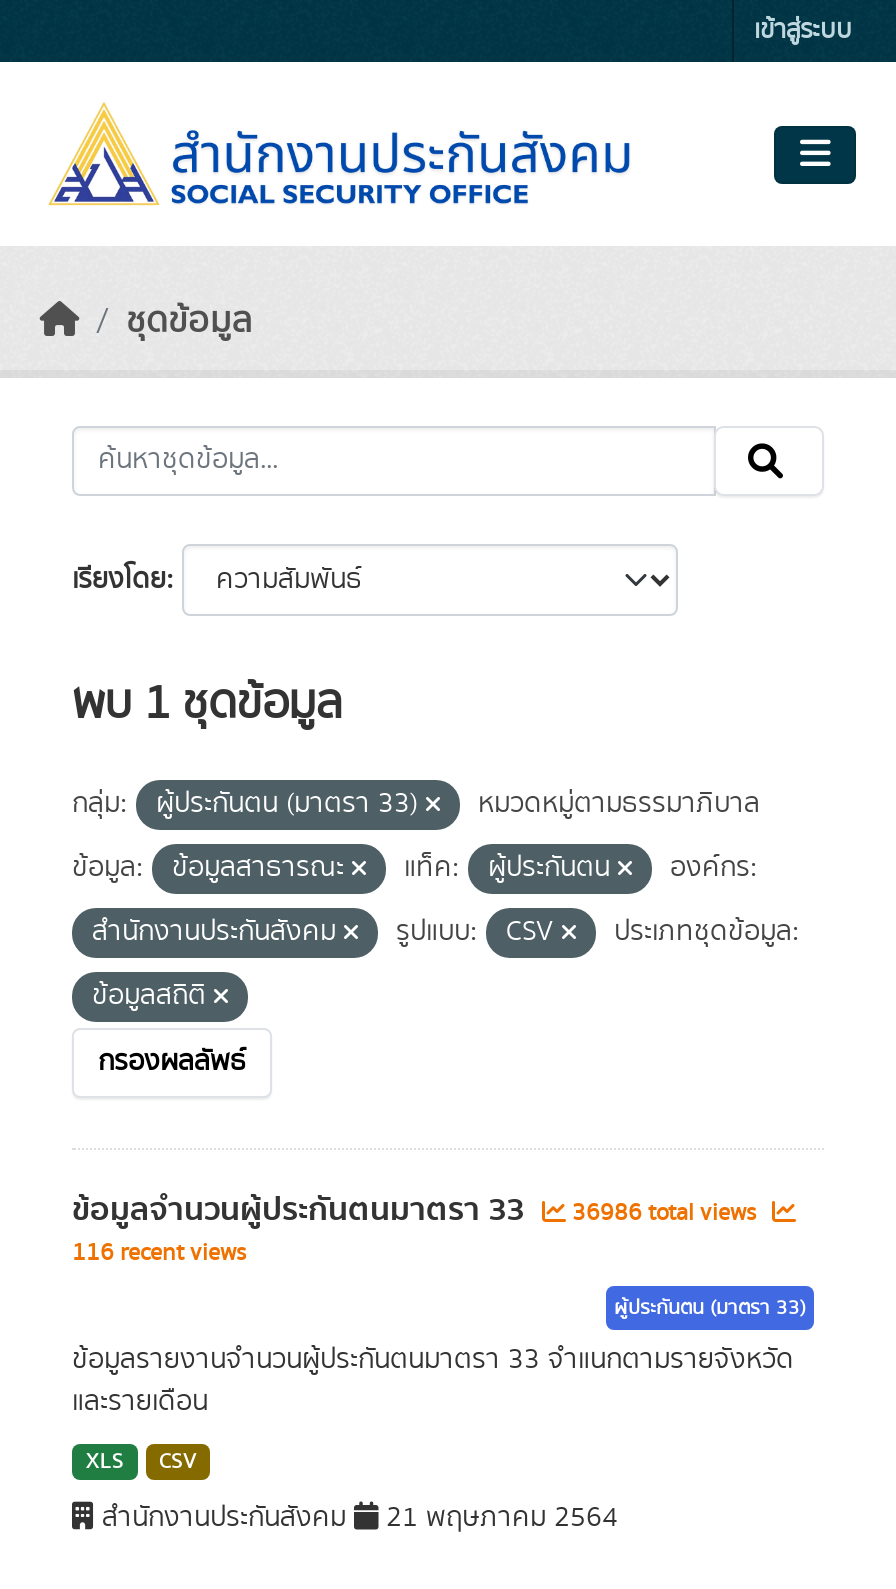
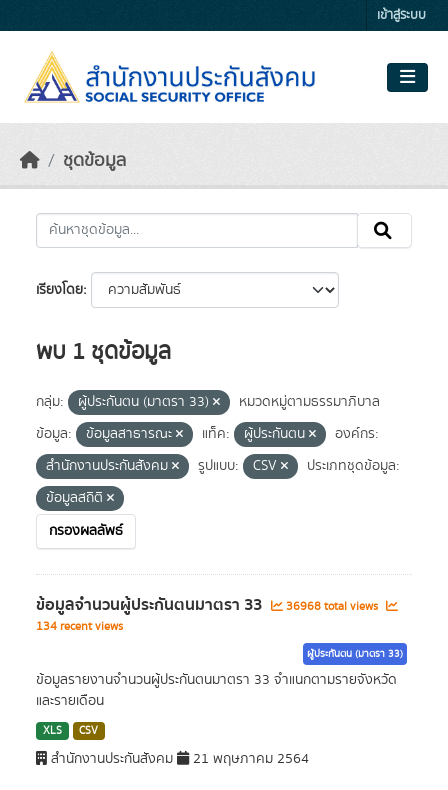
[72,1184,762,1236] ข้อมูลจำนวนผู้ประกันตนมาตรา 33 36986 total views -> [36,592,381,618] ข้อมูลจำนวนผู้ประกันตนมาตรา 33 36968 total views
[72,1236,246,1270] 116 recent views -> [36,618,123,635] 134 recent views

